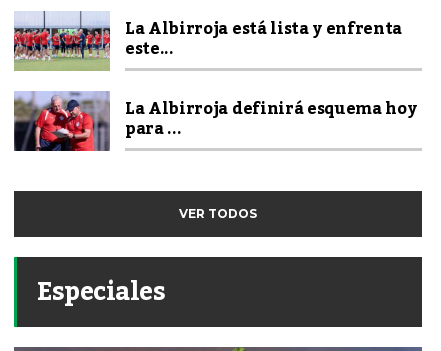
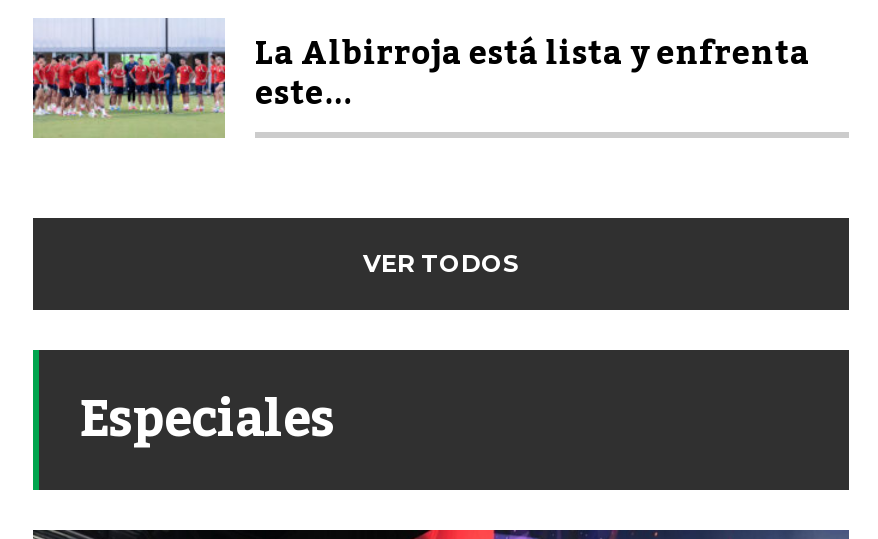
[13,91,416,152] [image] | La Albirroja definirá esquema hoy | para ... -> none

